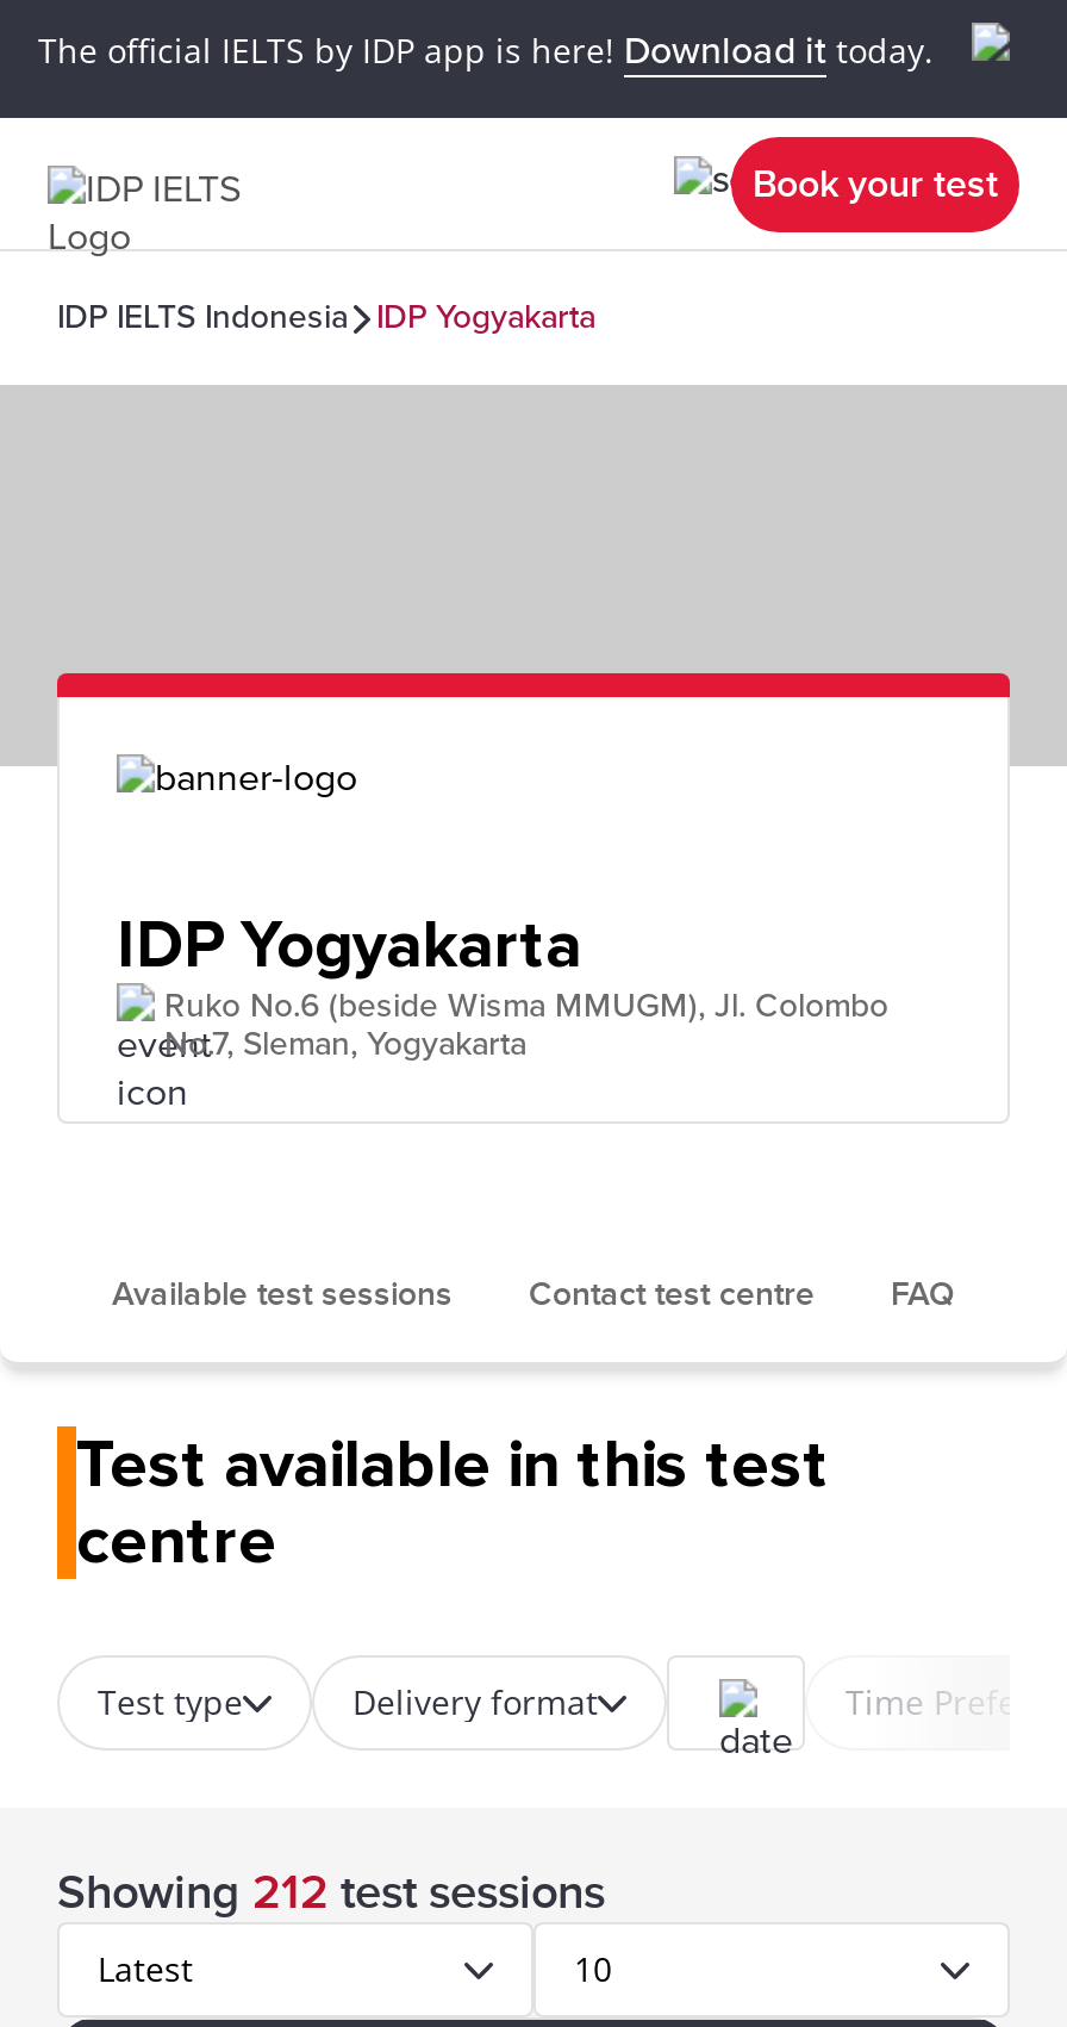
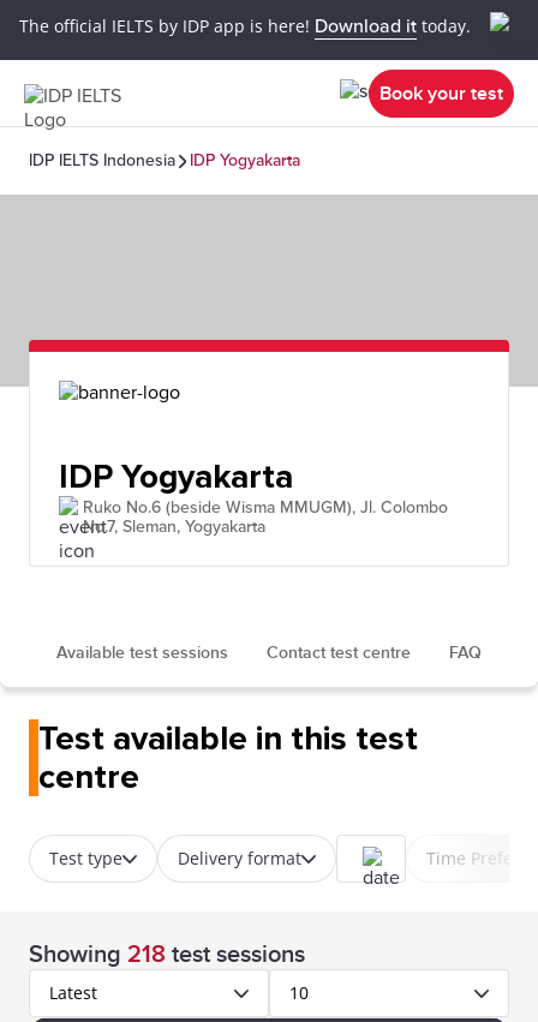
[57,1864,605,1921] Showing 212 test sessions -> [29,940,305,969] Showing 218 test sessions

